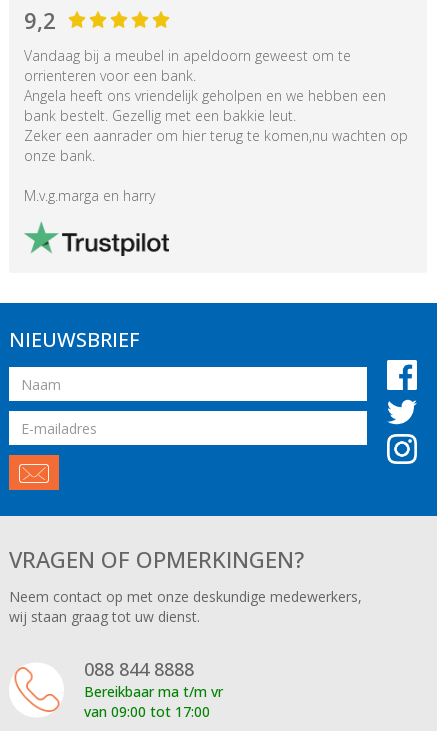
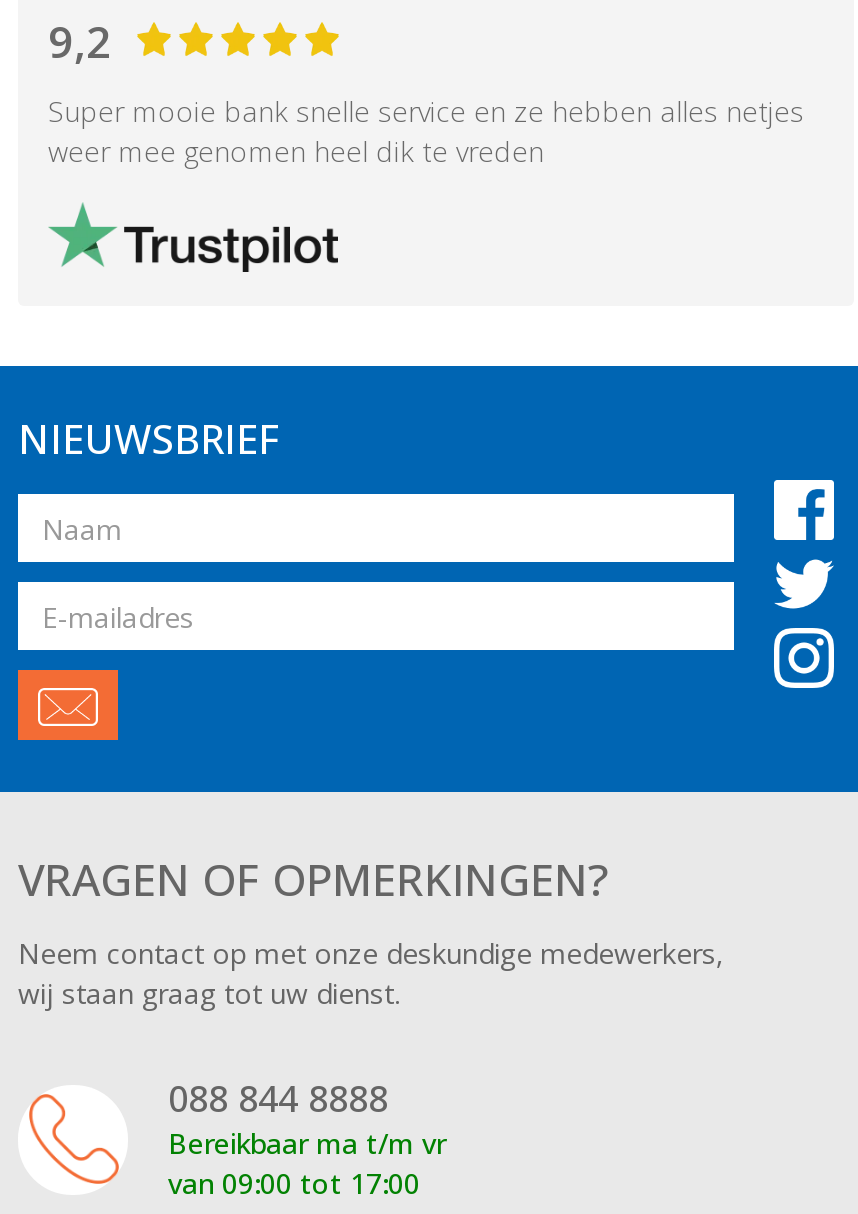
[24,45,408,204] Vandaag bij a meubel in apeldoorn geweest om te | orrienteren voor een bank. | Angela heeft ons vriendelijk geholpen en we hebben een | bank bestelt. Gezellig met een bakkie leut. | Zeker een aanrader om hier terug te komen,nu wachten op | onze bank. | M.v.g.marga en harry -> [48,91,804,169] Super mooie bank snelle service en ze hebben alles netjes | weer mee genomen heel dik te vreden

